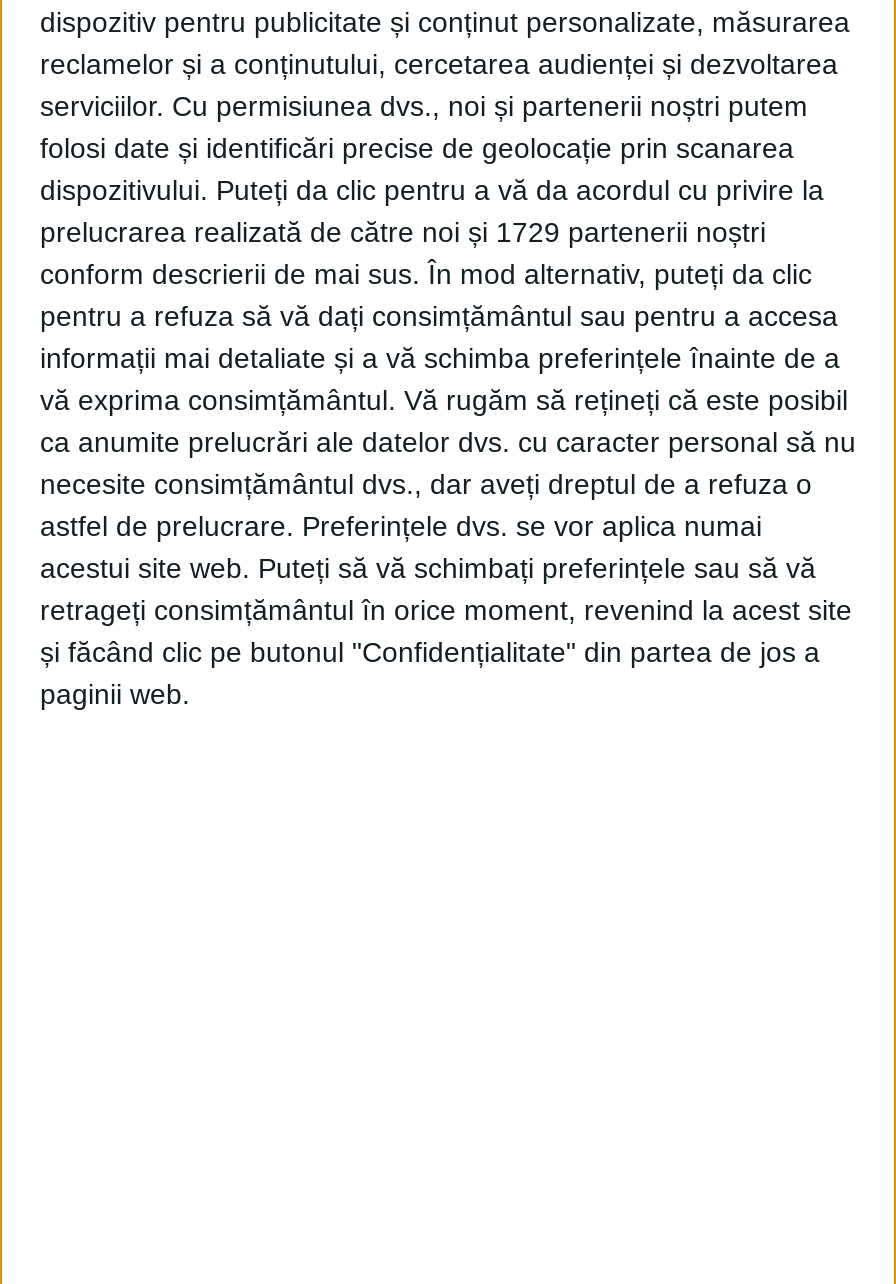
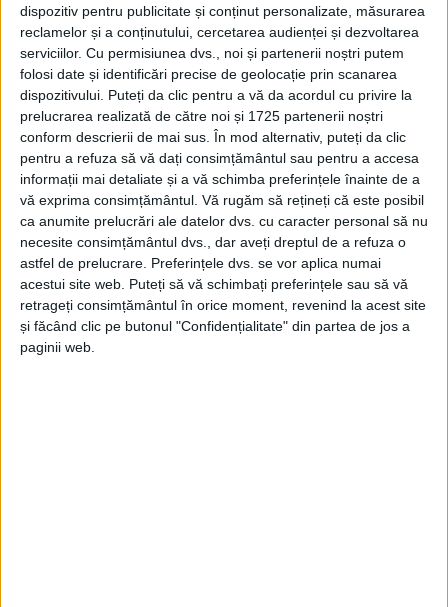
[40,215,766,247] prelucrarea realizată de către noi și 1729 partenerii noștri -> [20,108,383,124] prelucrarea realizată de către noi și 1725 partenerii noștri

